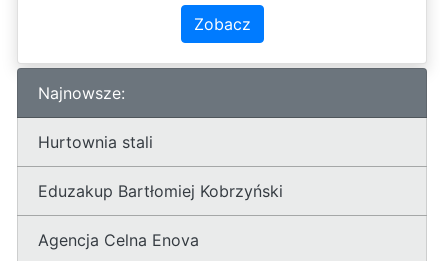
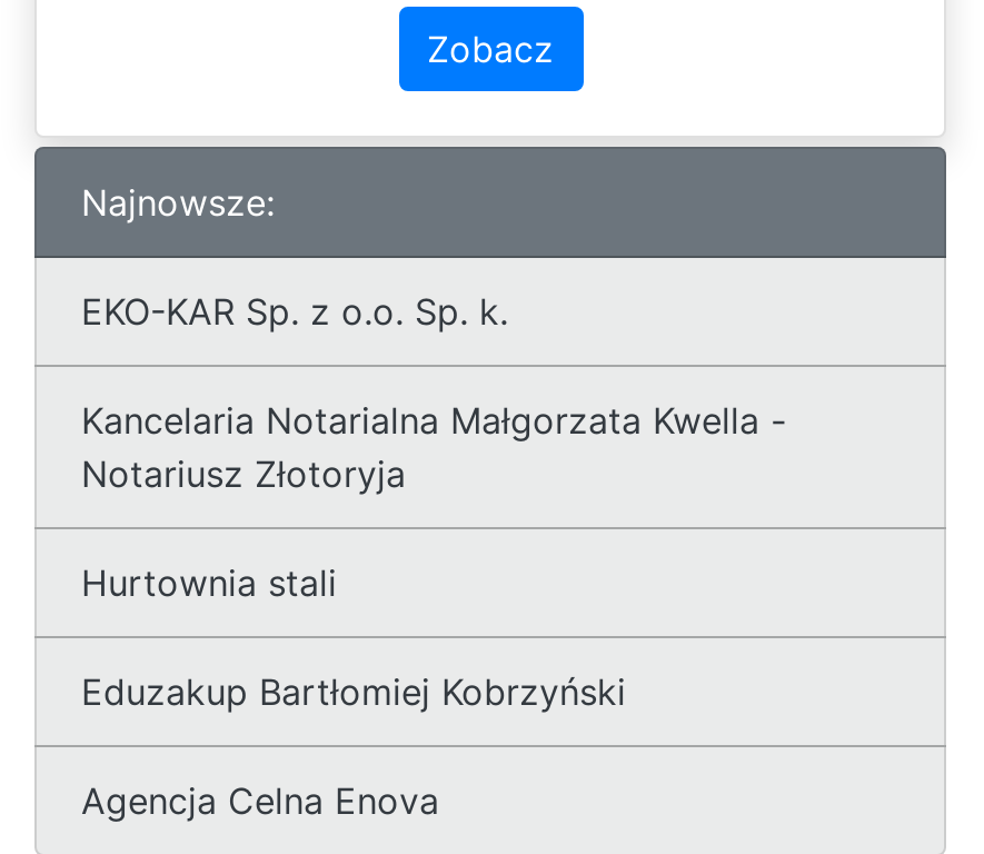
none -> [81,288,786,495] EKO-KAR Sp. z o.o. Sp. k. | Kancelaria Notarialna Małgorzata Kwella - | Notariusz Złotoryja

